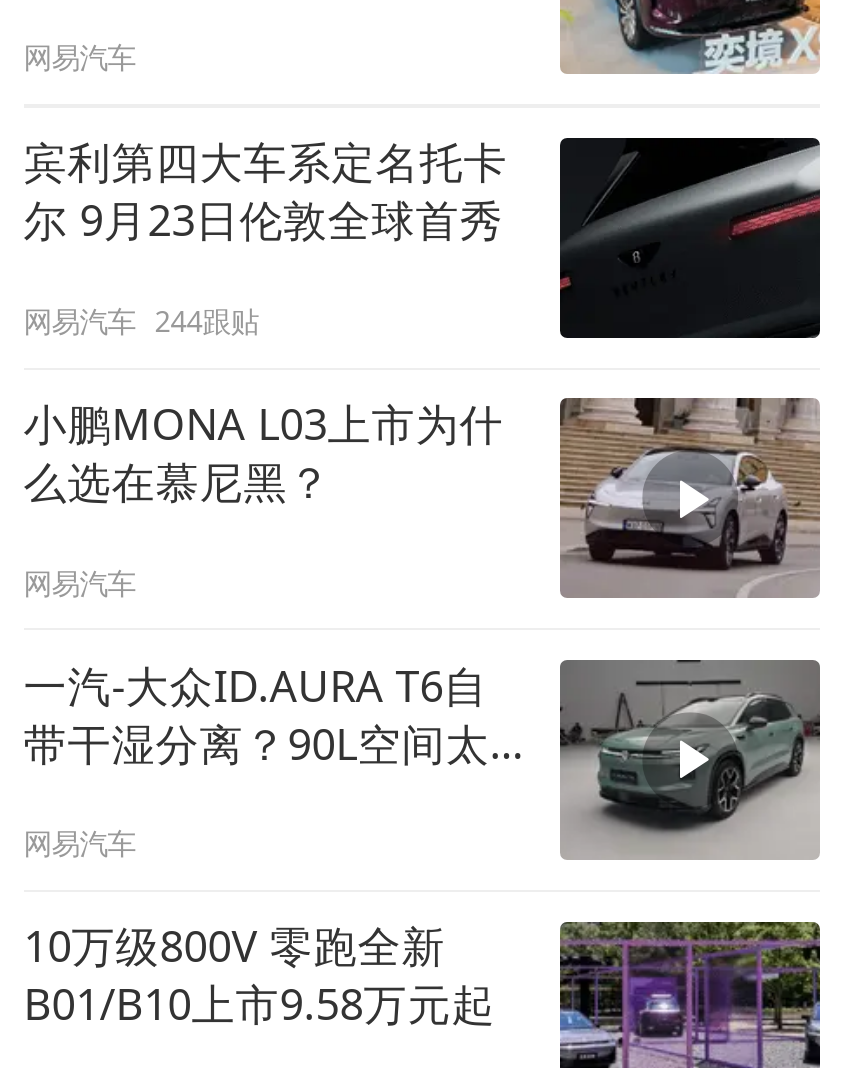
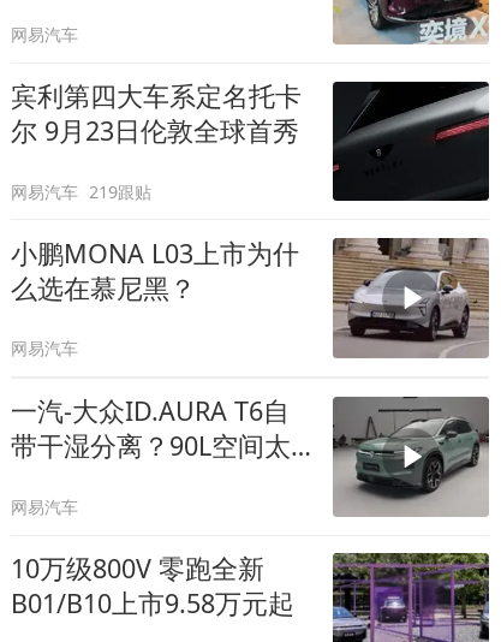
[23,301,259,339] 网易汽车 244跟贴 -> [10,180,152,203] 网易汽车 219跟贴

